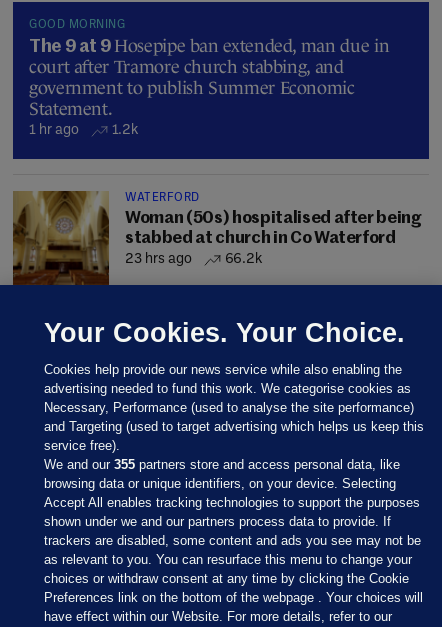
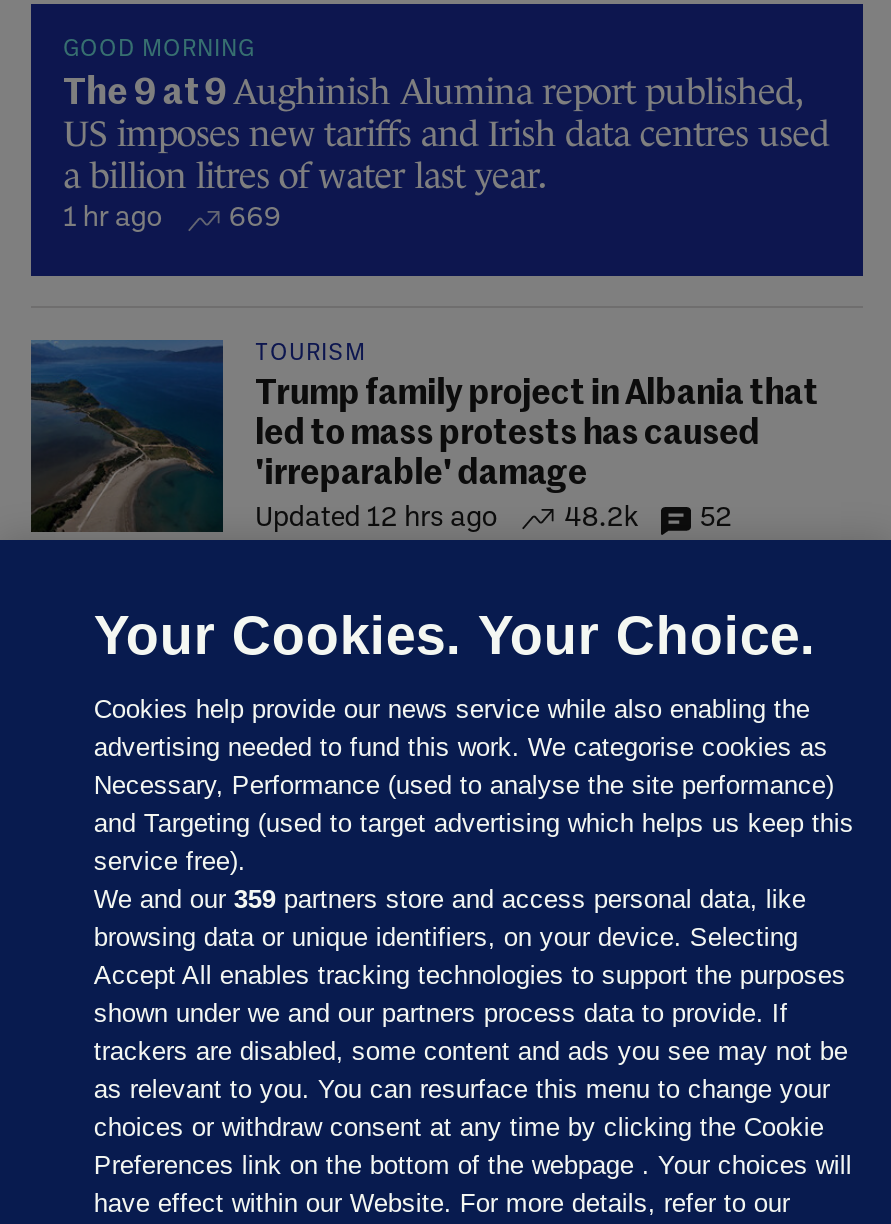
[29,36,389,119] The 9 at 9 Hosepipe ban extended, man due in | court after Tramore church stabbing, and | government to publish Summer Economic | Statement. -> [63,72,829,196] The 9 at 9 Aughinish Alumina report published, | US imposes new tariffs and Irish data centres used | a billion litres of water last year.
[112,123,138,138] 1.2k -> [228,204,281,234] 669
[13,190,422,286] [image] | WATERFORD | Woman (50s) hospitalised after being | stabbed at church in Co Waterford | 23 hrs ago | 66.2k -> [29,340,819,542] [image] | TOURISM | Trump family project in Albania that | led to mass protests has caused | 'irreparable' damage | Updated 12 hrs ago | 48.2k | 52
[44,457,400,472] We and our 355 partners store and access personal data, like -> [94,884,806,914] We and our 359 partners store and access personal data, like

